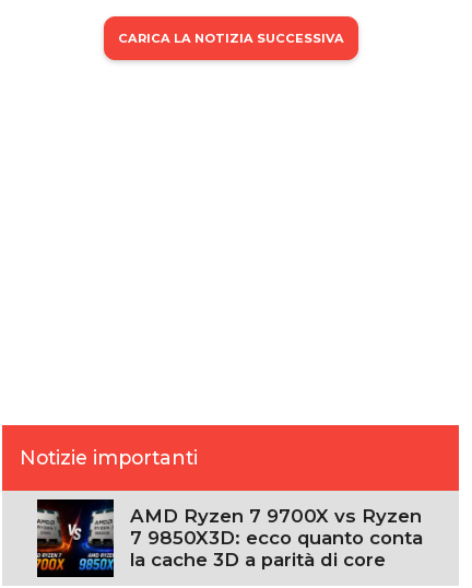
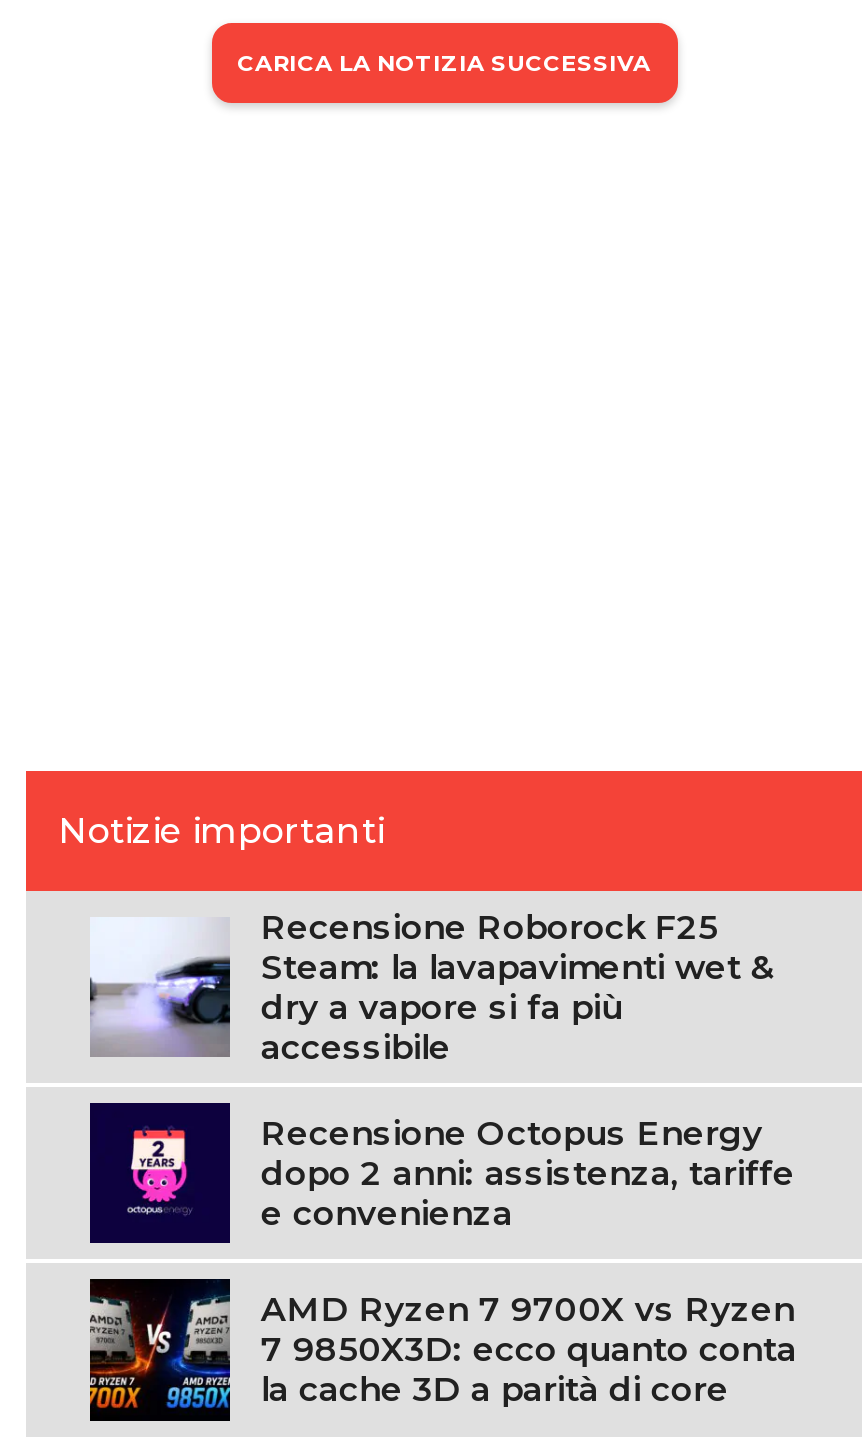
none -> [86,1099,232,1247] [image]
none -> [90,907,795,1234] [image] | Recensione Roborock F25 | Steam: la lavapavimenti wet & | dry a vapore si fa più | accessibile | Recensione Octopus Energy | dopo 2 anni: assistenza, tariffe | e convenienza

